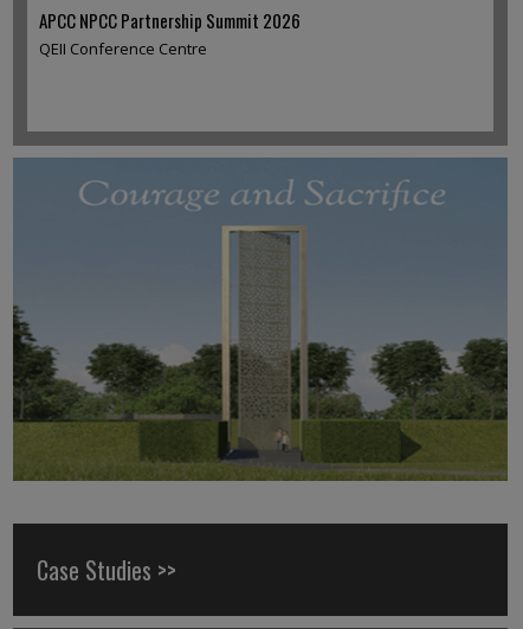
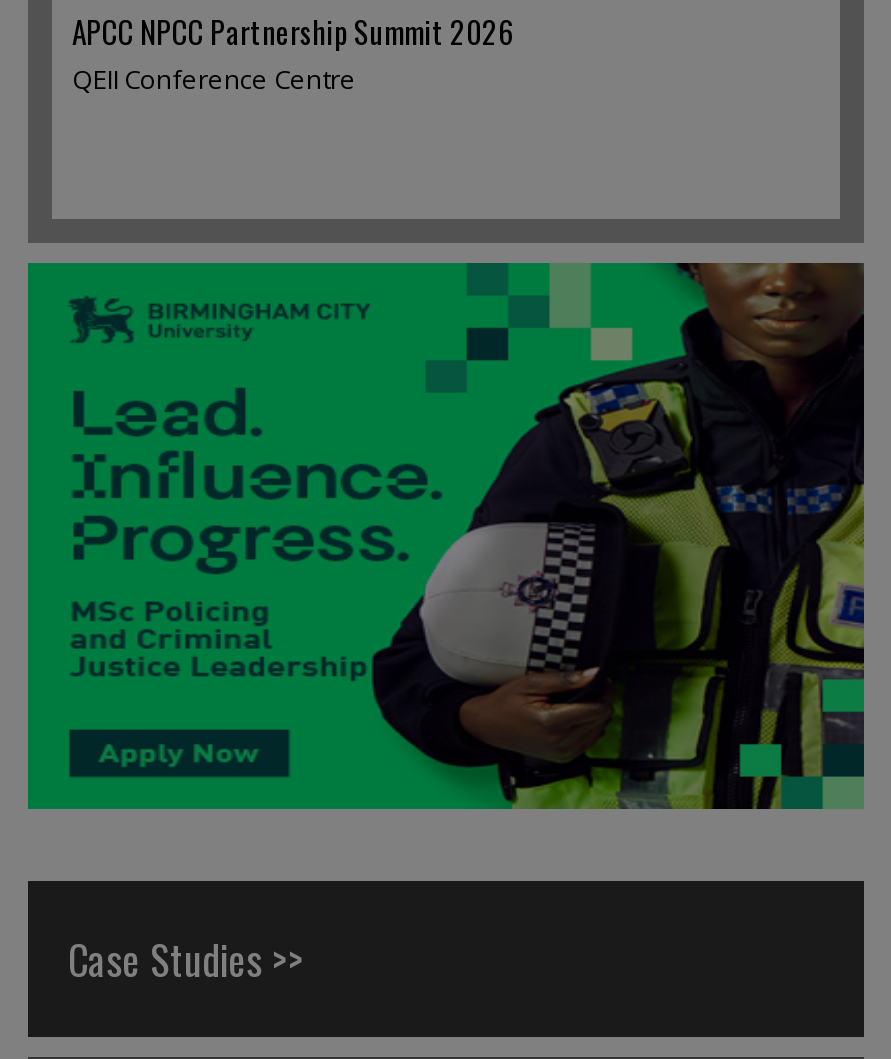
[12,156,509,482] [image] -> [26,261,866,811] [image]

